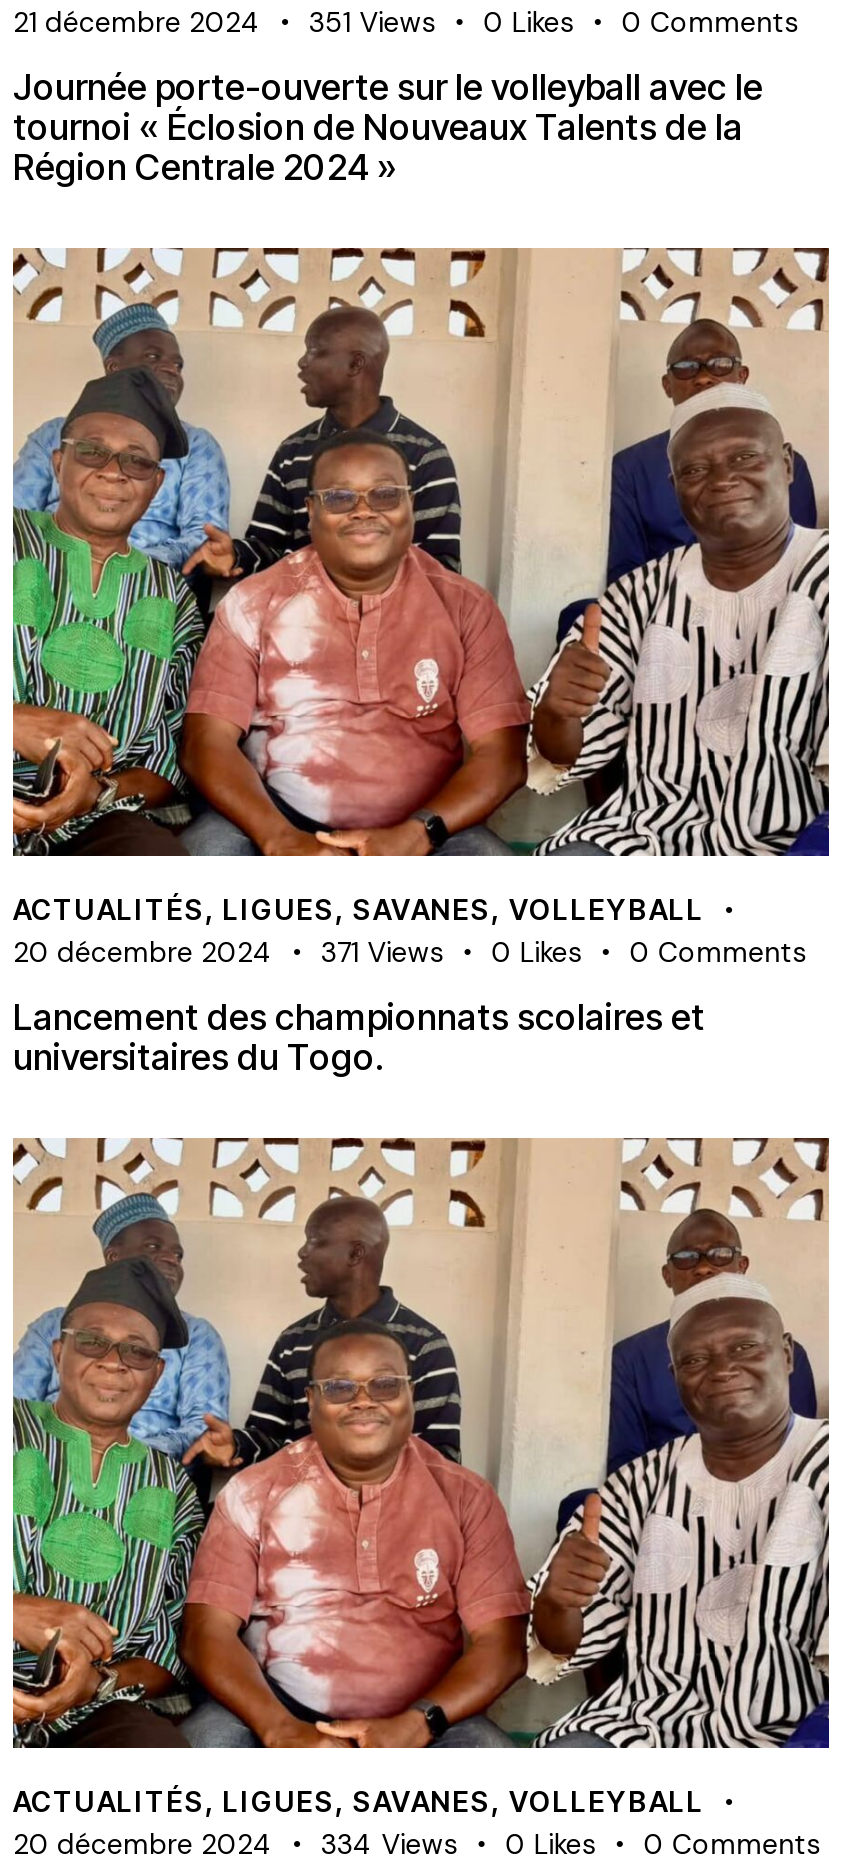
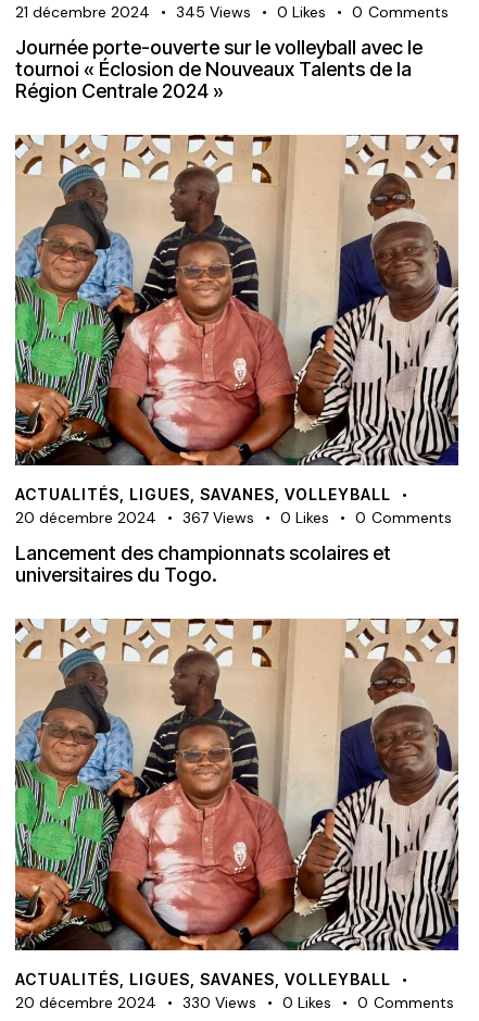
[309,4,435,40] 351 Views -> [176,2,251,22] 345 Views
[321,935,443,971] 371 Views -> [182,508,254,528] 367 Views
[321,1825,457,1861] 334 Views -> [182,992,257,1012] 330 Views

